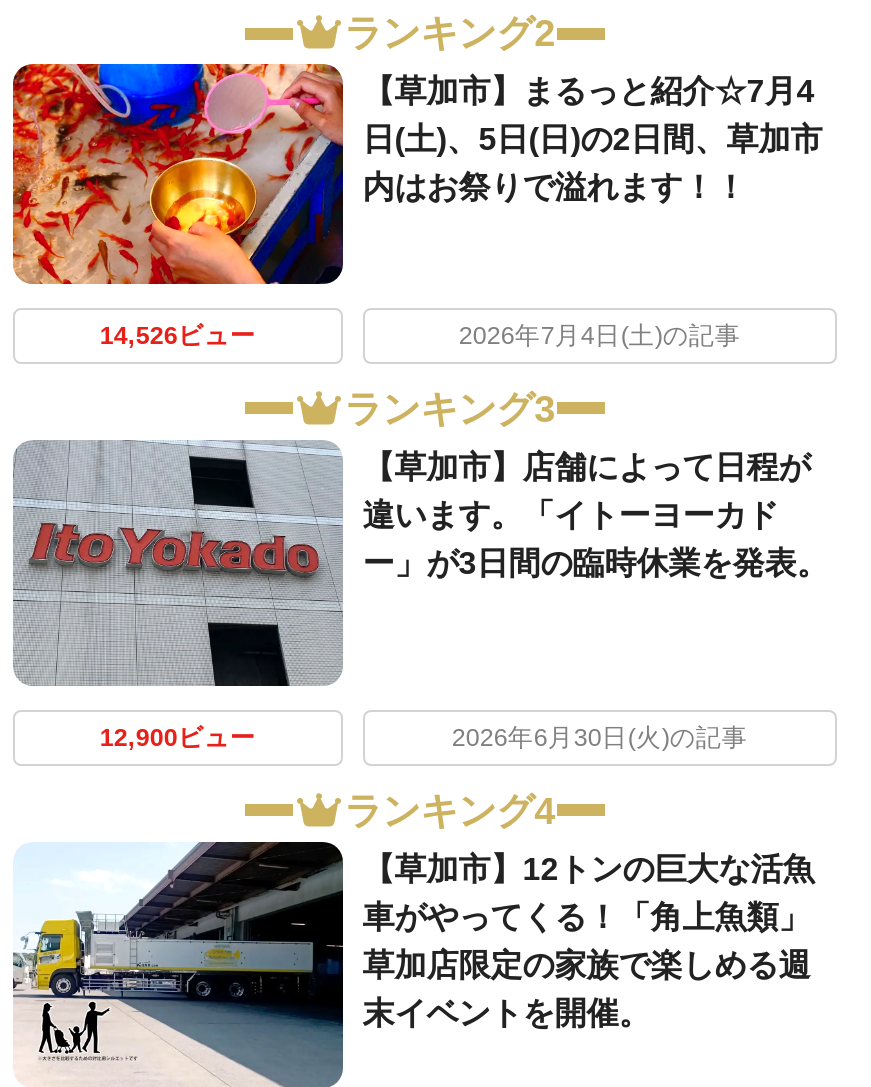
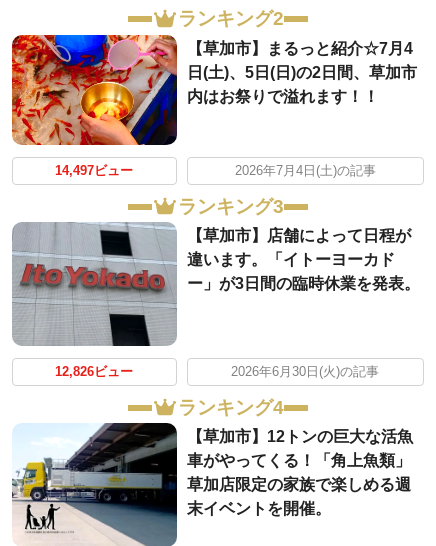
[100,323,256,351] 14,526ビュー -> [55,163,133,177] 14,497ビュー
[100,725,256,753] 12,900ビュー -> [55,365,133,379] 12,826ビュー

